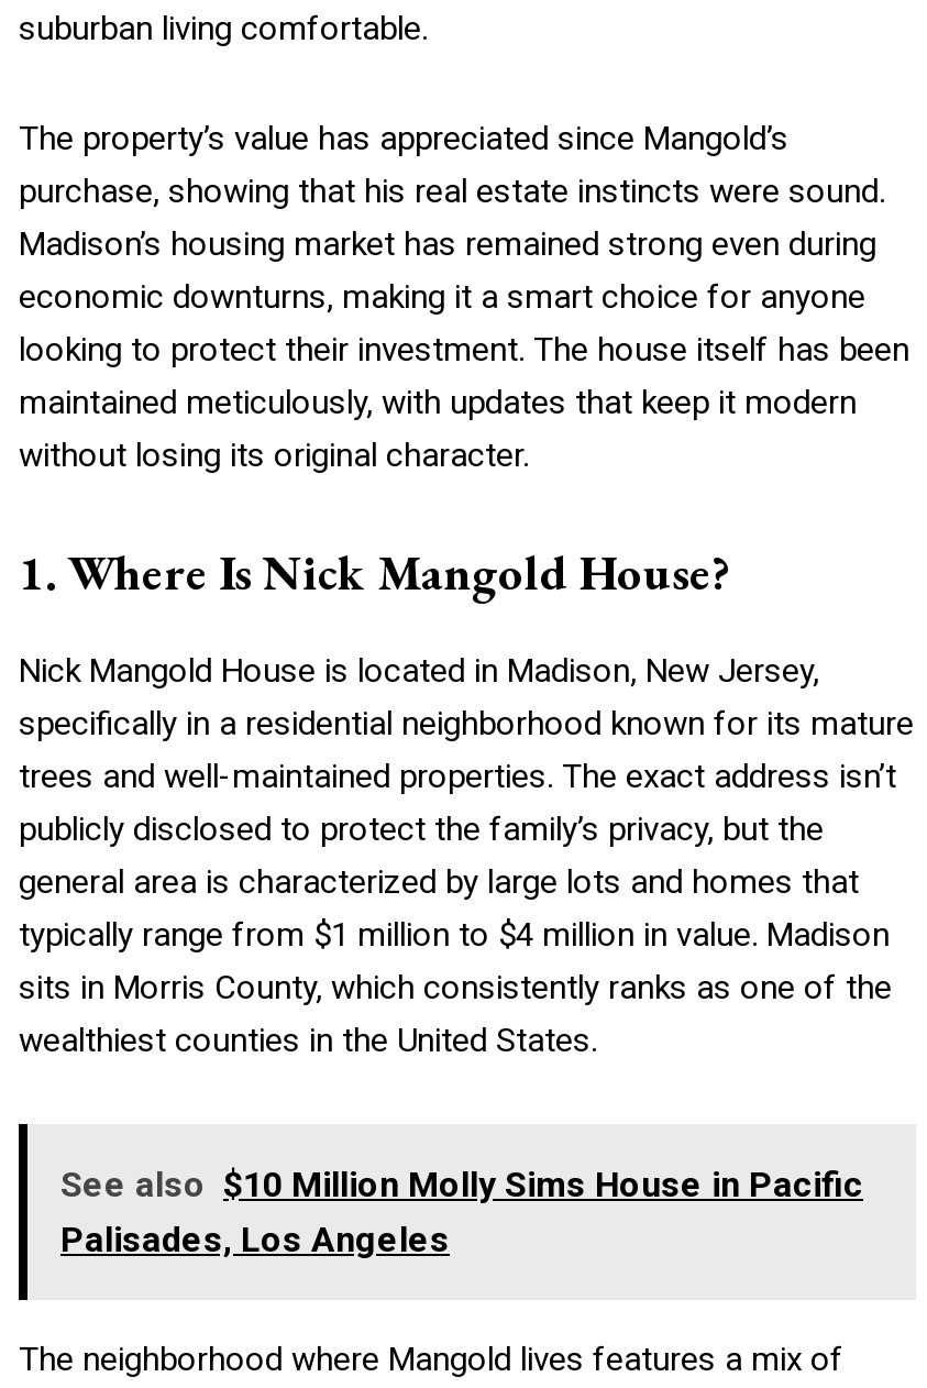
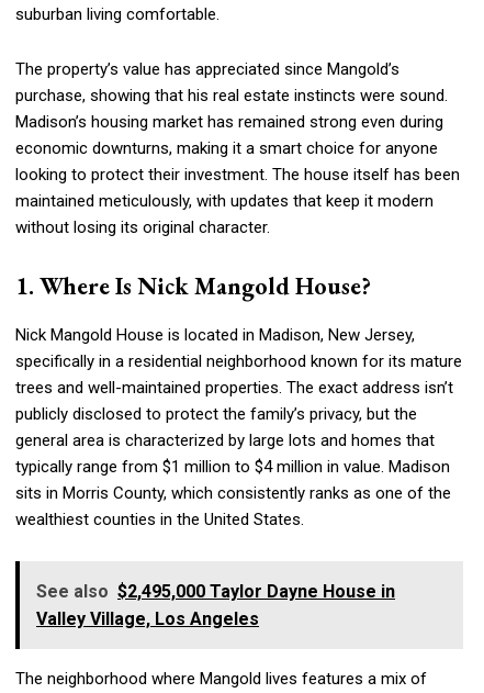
[60,1163,863,1259] See also $10 Million Molly Sims House in Pacific | Palisades, Los Angeles -> [36,580,395,629] See also $2,495,000 Taylor Dayne House in | Valley Village, Los Angeles

